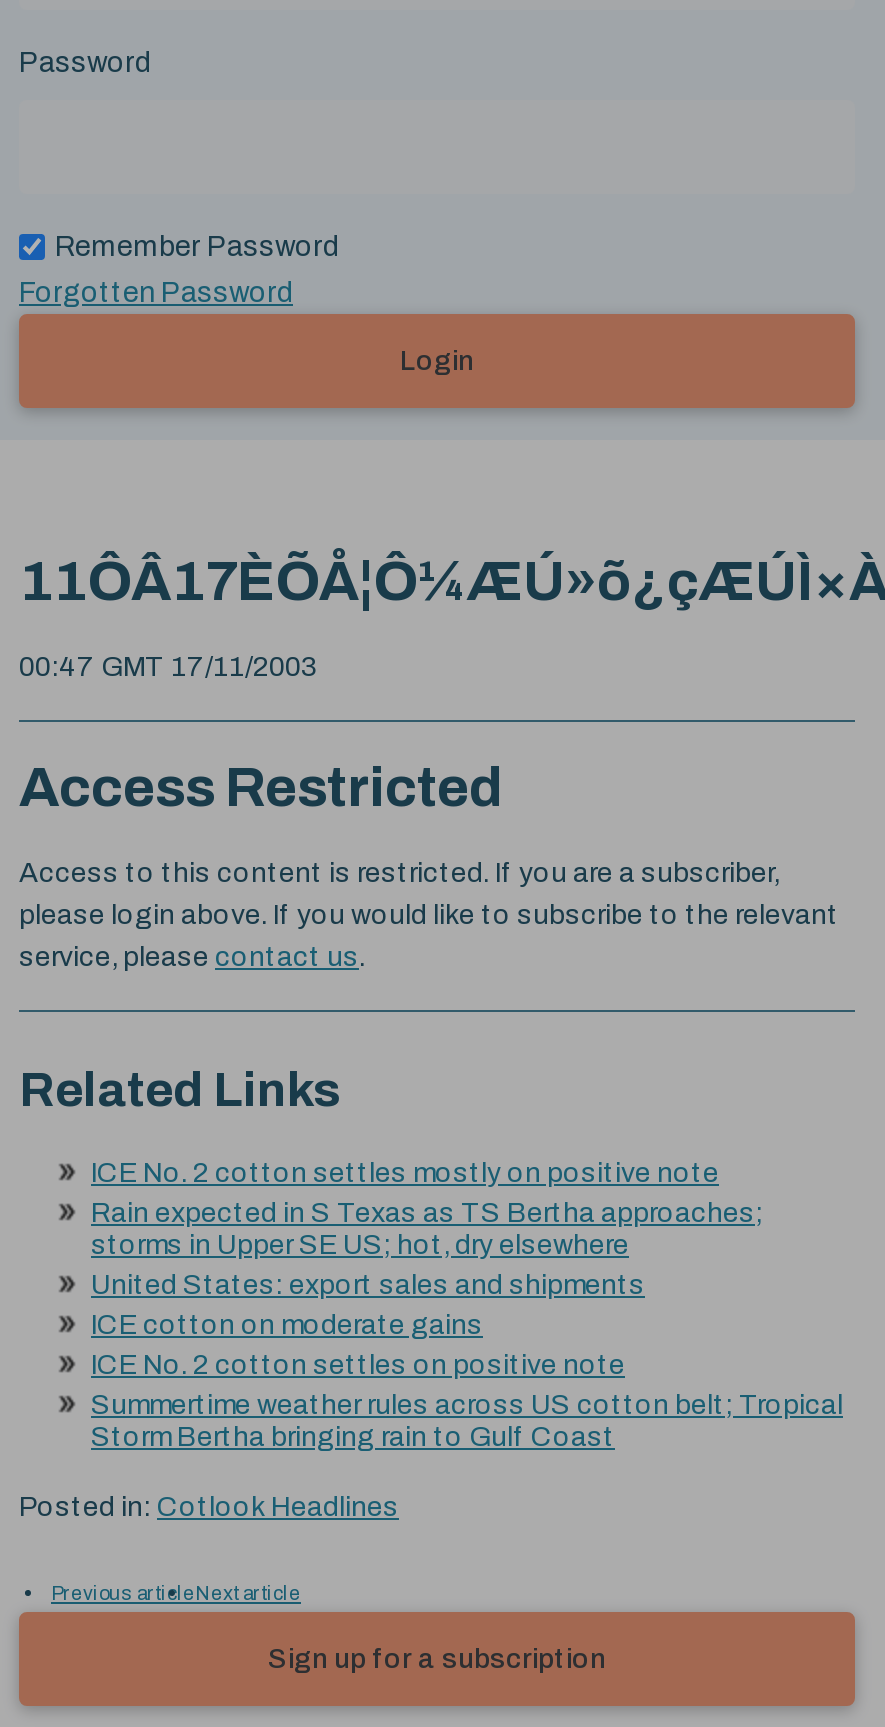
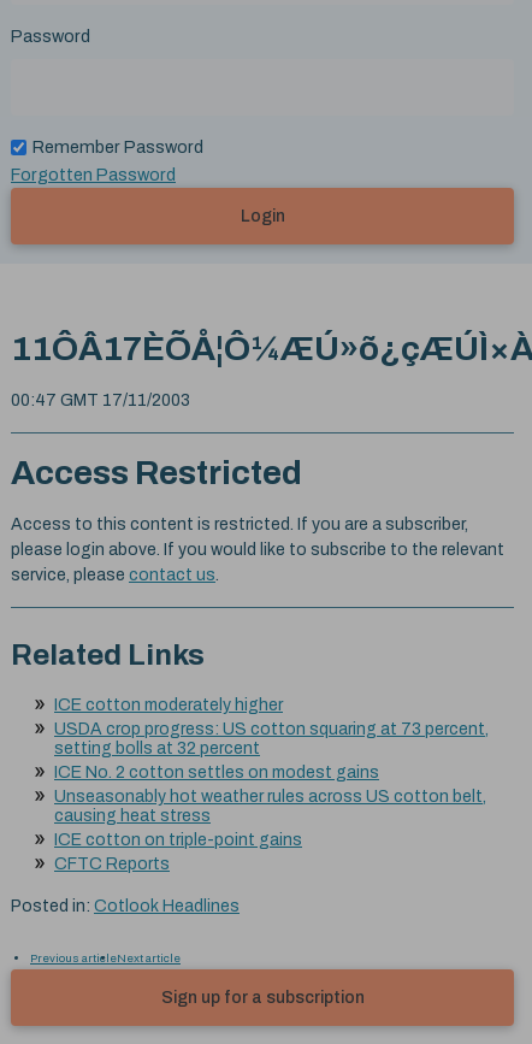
[91,1157,843,1451] ICE No. 2 cotton settles mostly on positive note | Rain expected in S Texas as TS Bertha approaches; | storms in Upper SE US; hot, dry elsewhere | United States: export sales and shipments | ICE cotton on moderate gains | ICE No. 2 cotton settles on positive note | Summertime weather rules across US cotton belt; Tropical | Storm Bertha bringing rain to Gulf Coast -> [54,696,489,873] ICE cotton moderately higher | USDA crop progress: US cotton squaring at 73 percent, | setting bolls at 32 percent | ICE No. 2 cotton settles on modest gains | Unseasonably hot weather rules across US cotton belt, | causing heat stress | ICE cotton on triple-point gains | CFTC Reports

